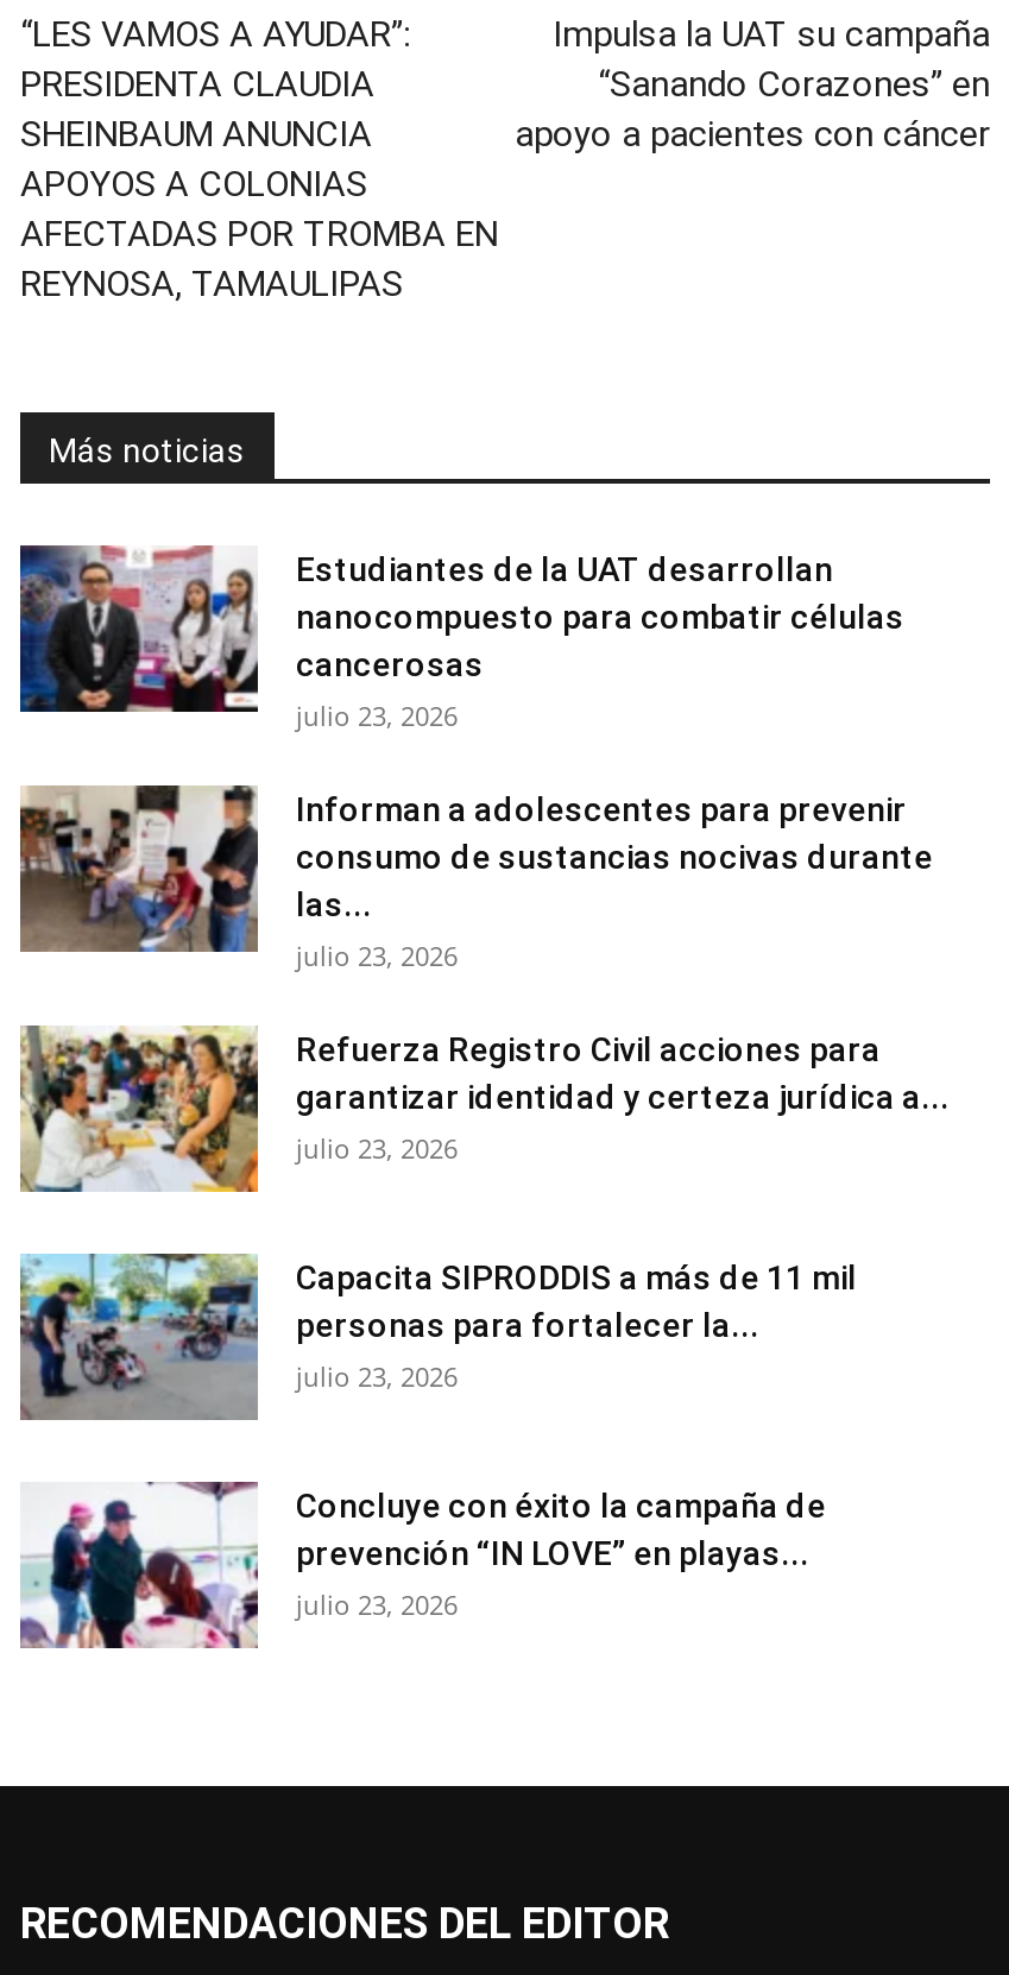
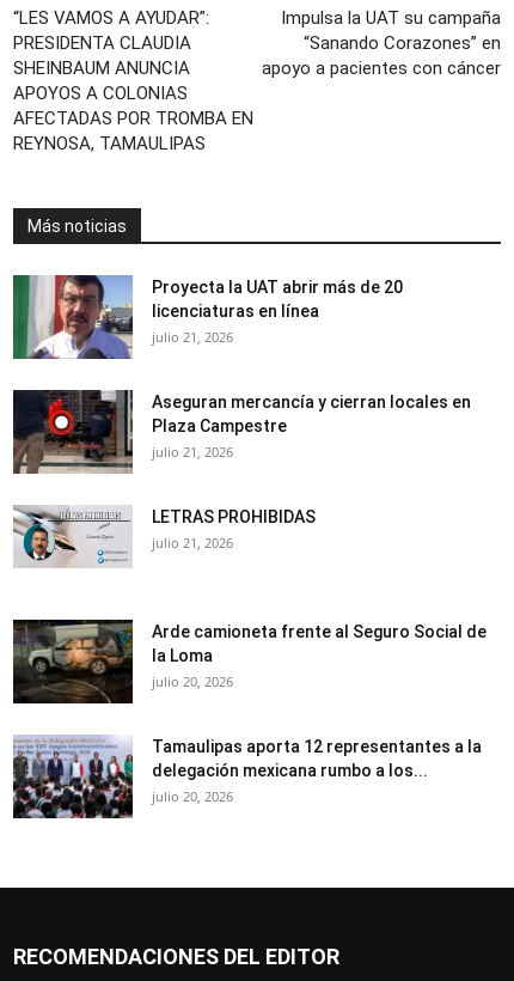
[20,543,904,734] [image] | Estudiantes de la UAT desarrollan | nanocompuesto para combatir células | cancerosas | julio 23, 2026 -> [13,274,403,360] [image] | Proyecta la UAT abrir más de 20 | licenciaturas en línea | julio 21, 2026
[18,783,933,974] [image] | Informan a adolescentes para prevenir | consumo de sustancias nocivas durante | las... | julio 23, 2026 -> [12,389,471,475] [image] | Aseguran mercancía y cierran locales en | Plaza Campestre | julio 21, 2026
[18,1026,950,1194] [image] | Refuerza Registro Civil acciones para | garantizar identidad y certeza jurídica a... | julio 23, 2026 -> [13,506,316,589] [image] | LETRAS PROHIBIDAS | julio 21, 2026
[18,1251,857,1422] [image] | Capacita SIPRODDIS a más de 11 mil | personas para fortalecer la... | julio 23, 2026 -> [12,619,487,703] [image] | Arde camioneta frente al Seguro Social de | la Loma | julio 20, 2026
[18,1479,826,1651] [image] | Concluye con éxito la campaña de | prevención “IN LOVE” en playas... | julio 23, 2026 -> [12,735,482,819] [image] | Tamaulipas aporta 12 representantes a la | delegación mexicana rumbo a los... | julio 20, 2026

